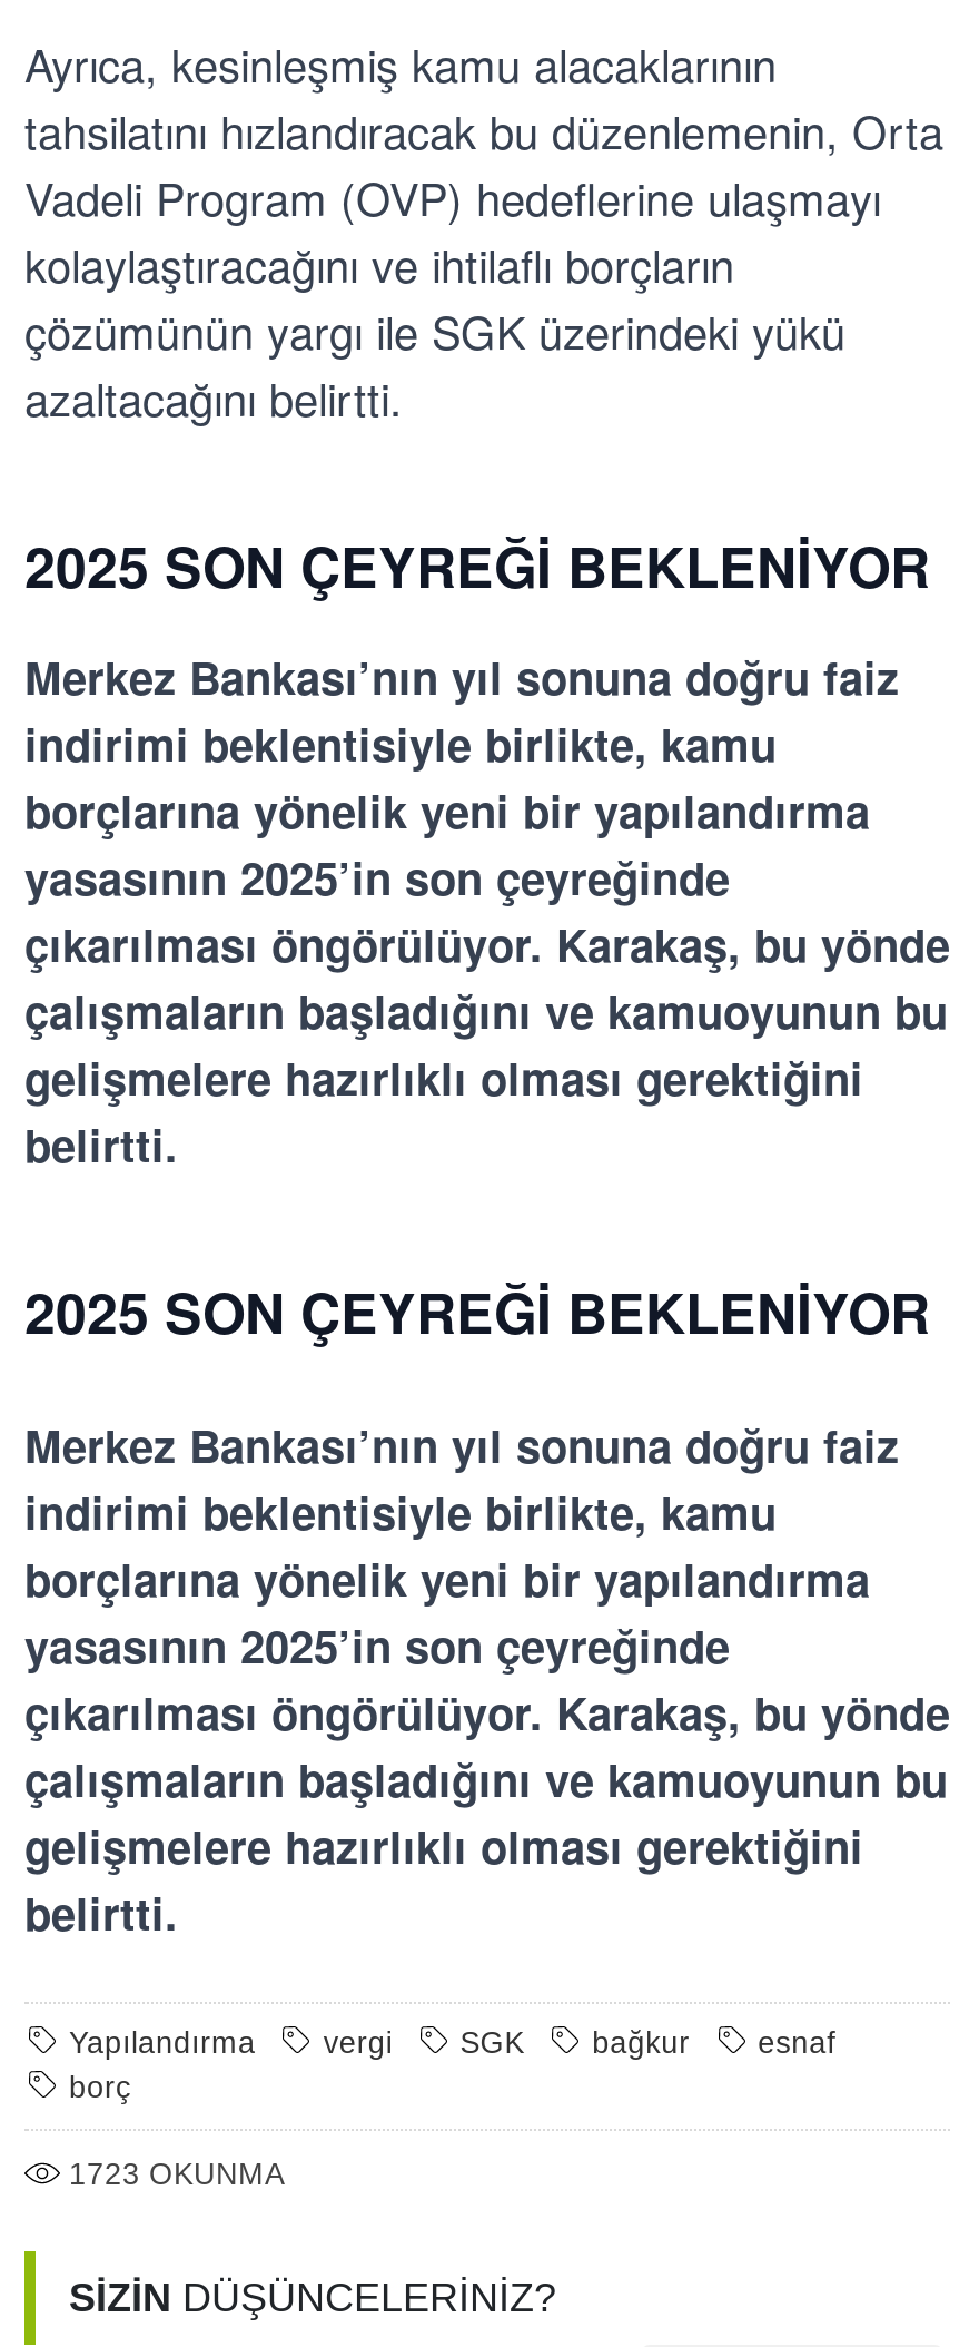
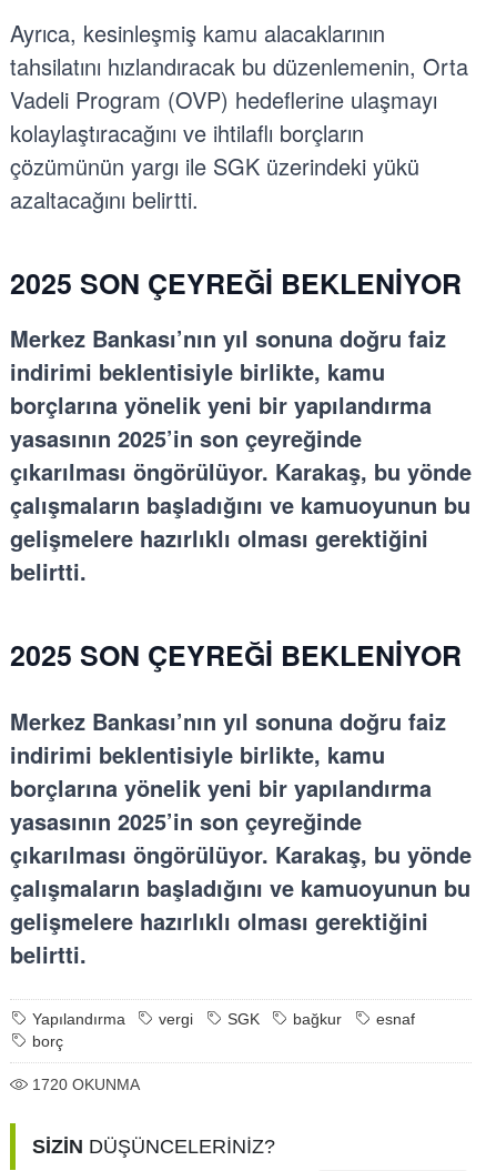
[69,2158,285,2191] 1723 OKUNMA -> [32,1077,140,1093] 1720 OKUNMA

